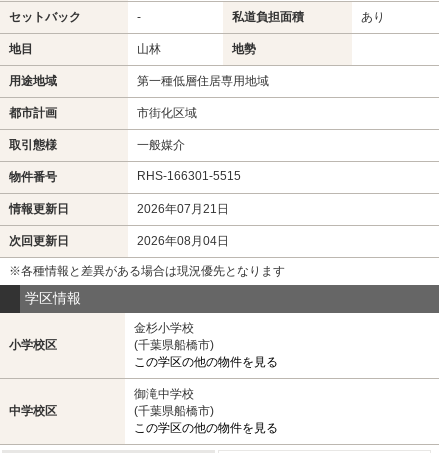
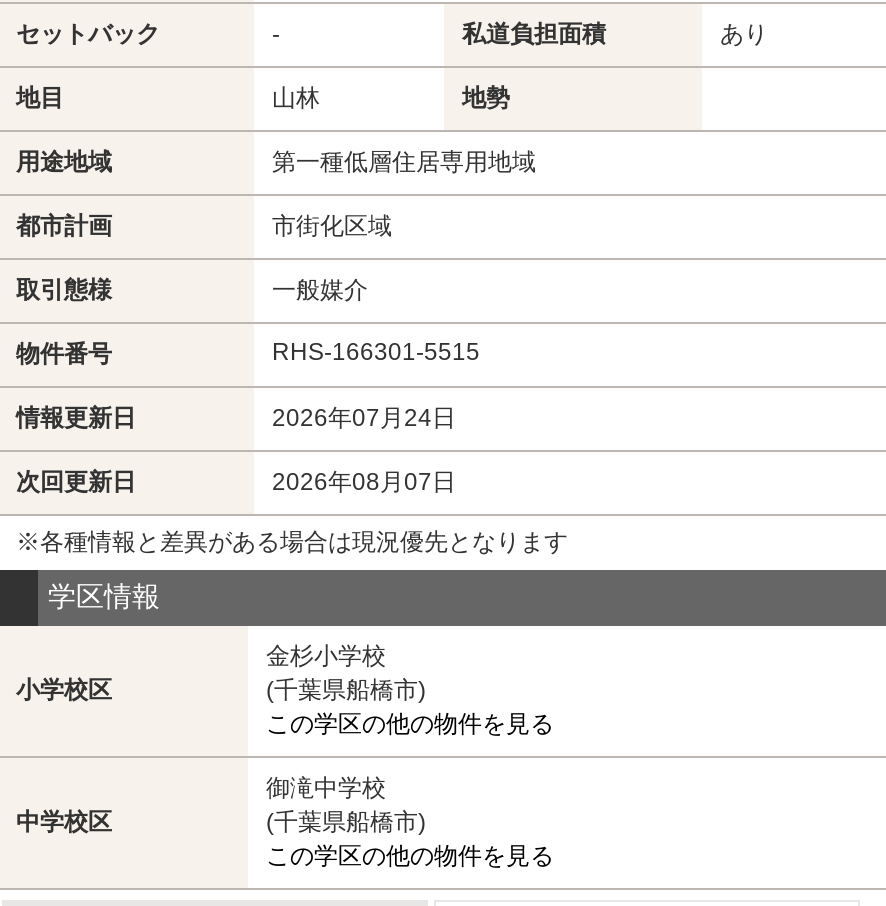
[137,202,229,216] 2026年07月21日 -> [272,404,456,432] 2026年07月24日
[137,234,229,248] 2026年08月04日 -> [272,468,456,496] 2026年08月07日

